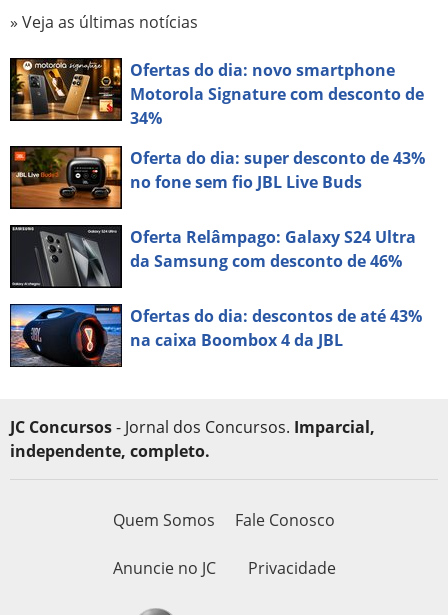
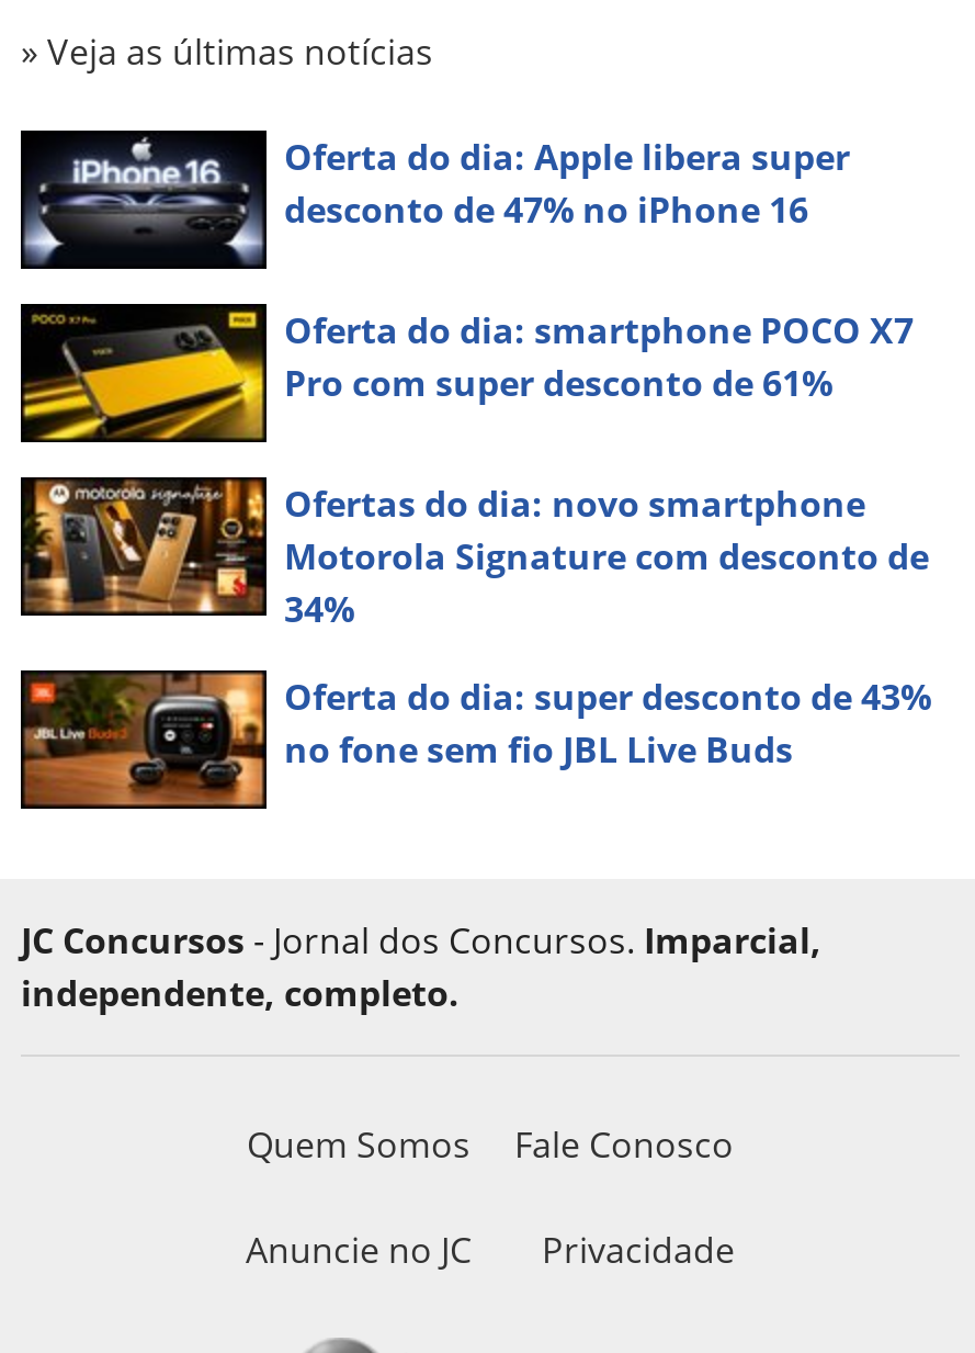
none -> [19,302,267,444] [image]
none -> [21,131,914,406] [image] | Oferta do dia: Apple libera super | desconto de 47% no iPhone 16 | Oferta do dia: smartphone POCO X7 | Pro com super desconto de 61%
moved [9,57,425,193] -> [19,475,931,773]: [image] | Ofertas do dia: novo smartphone | Motorola Signature com desconto de | 34% | Oferta do dia: super desconto de 43% | no fone sem fio JBL Live Buds
[9,224,422,351] [image] | Oferta Relâmpago: Galaxy S24 Ultra | da Samsung com desconto de 46% | Ofertas do dia: descontos de até 43% | na caixa Boombox 4 da JBL -> none
[10,304,121,367] [image] -> none

